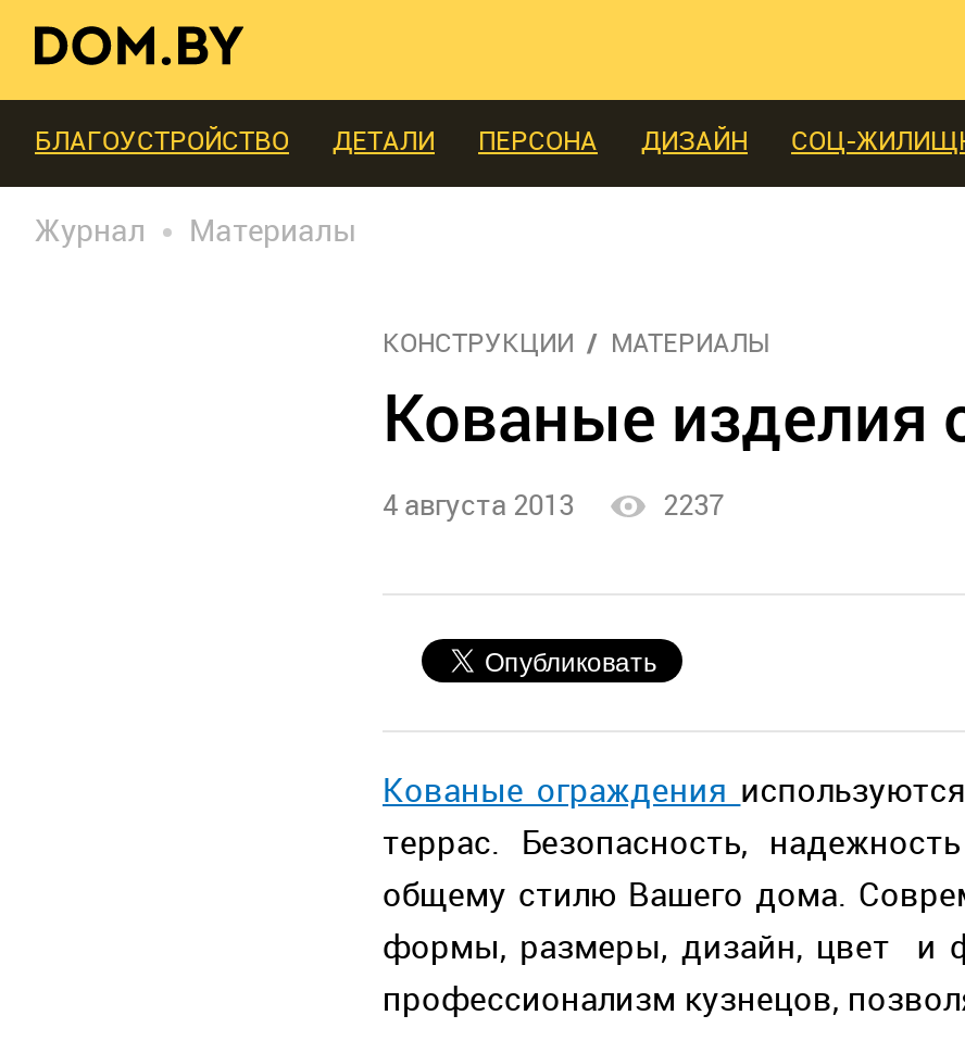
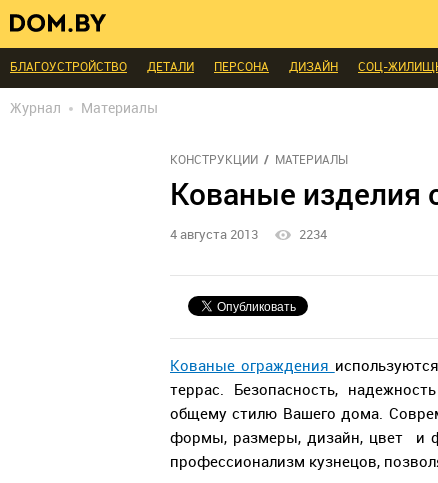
[663,489,724,522] 2237 -> [299,227,327,242] 2234

